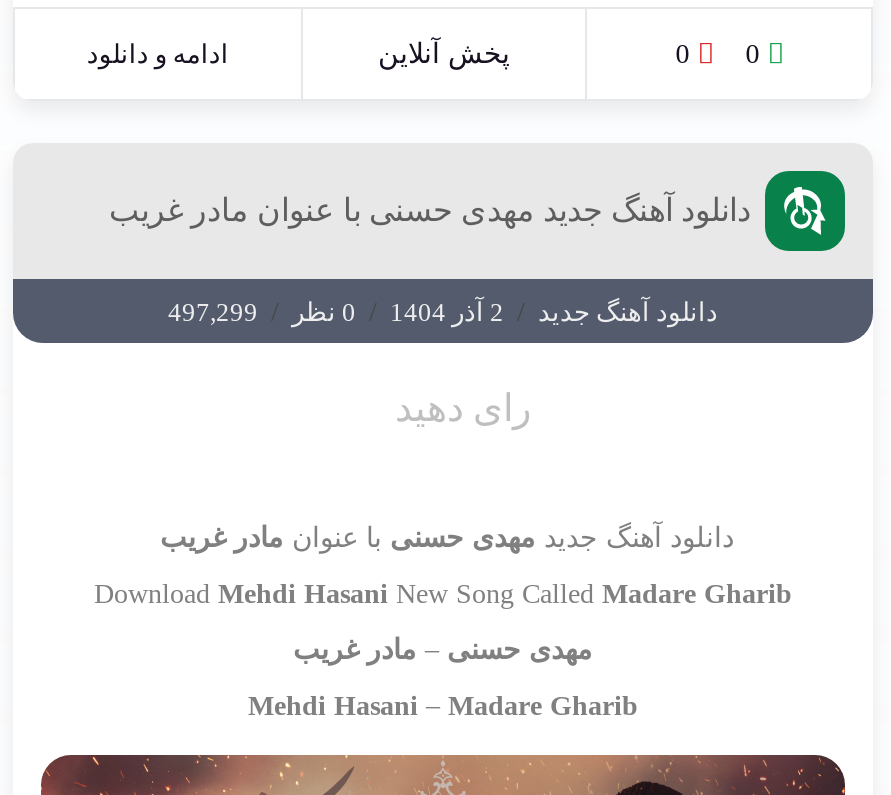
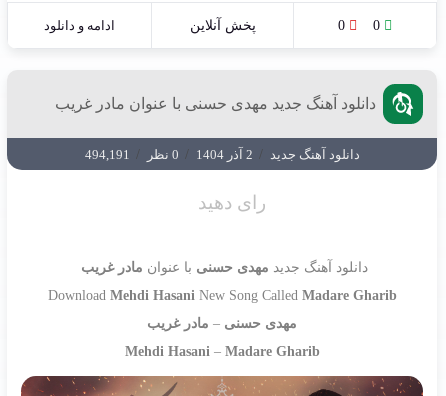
[168,297,258,327] 497,299 -> [84,147,129,162] 494,191

